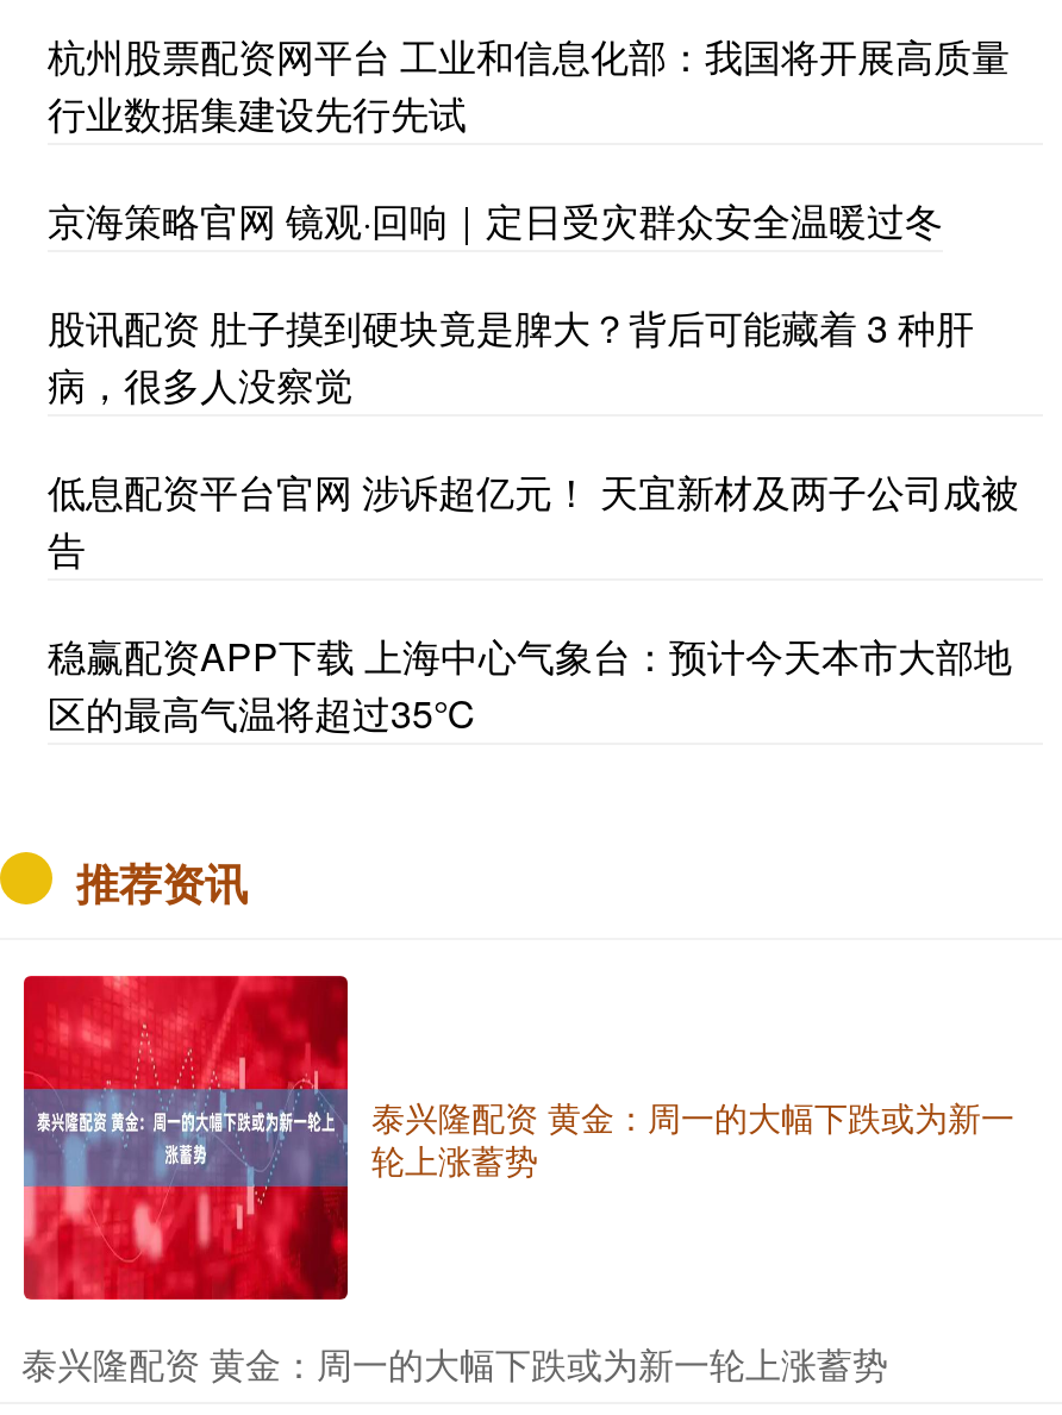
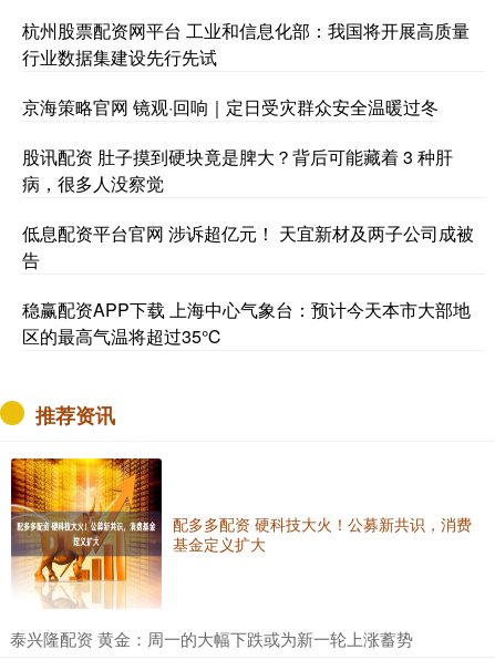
[21,973,1014,1302] [image] | 泰兴隆配资 黄金：周一的大幅下跌或为新一 | 轮上涨蓄势 -> [10,457,472,609] [image] | 配多多配资 硬科技大火！公募新共识，消费 | 基金定义扩大

